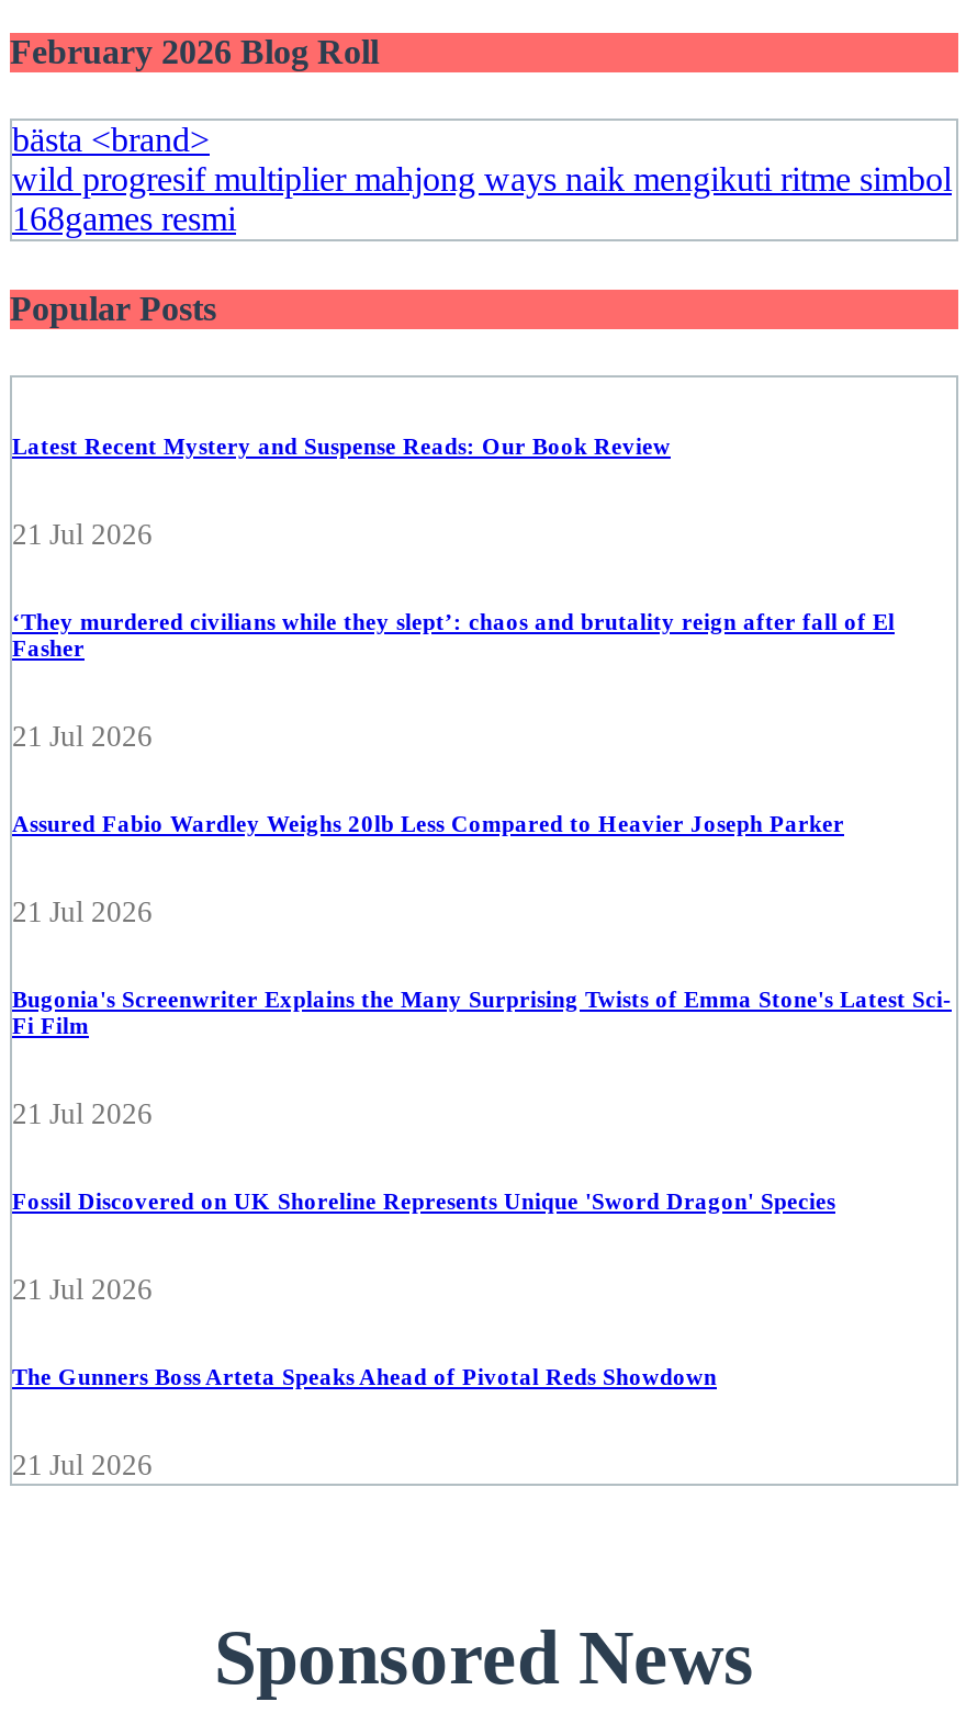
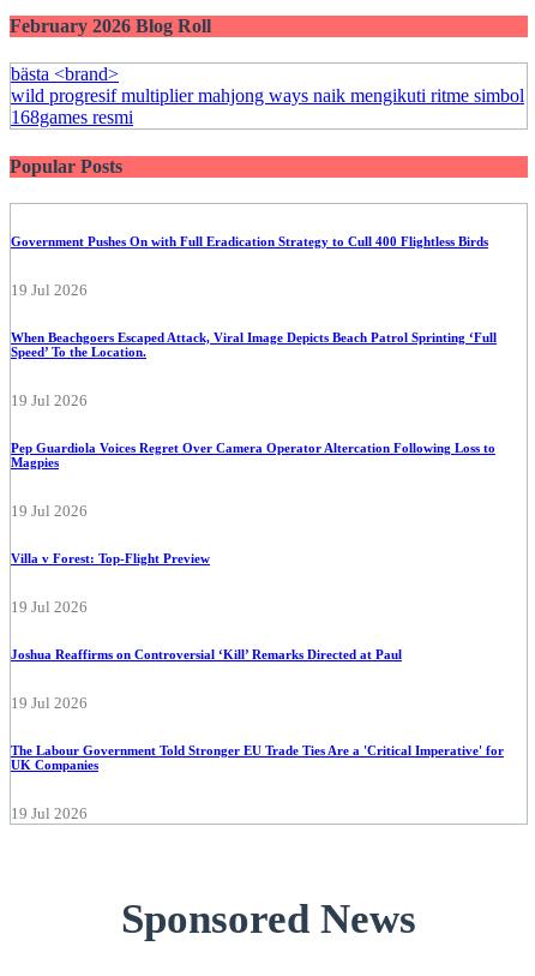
[12,432,671,458] Latest Recent Mystery and Suspense Reads: Our Book Review -> [11,234,488,248] Government Pushes On with Full Eradication Strategy to Cull 400 Flightless Birds
[12,518,153,550] 21 Jul 2026 -> [11,281,88,299] 19 Jul 2026
[12,608,895,660] ‘They murdered civilians while they slept’: chaos and brutality reign after fall of El | Fasher -> [11,330,497,359] When Beachgoers Escaped Attack, Viral Image Depicts Beach Patrol Sprinting ‘Full | Speed’ To the Location.
[12,719,153,752] 21 Jul 2026 -> [11,391,88,409] 19 Jul 2026
[12,809,844,836] Assured Fabio Wardley Weighs 20lb Less Compared to Heavier Joseph Parker -> [11,440,495,469] Pep Guardiola Voices Regret Over Camera Operator Altercation Following Loss to | Magpies
[12,895,153,928] 21 Jul 2026 -> [11,501,88,519] 19 Jul 2026
[12,985,952,1037] Bugonia's Screenwriter Explains the Many Surprising Twists of Emma Stone's Latest Sci- | Fi Film -> [11,551,210,565] Villa v Forest: Top-Flight Preview
[12,1096,153,1129] 21 Jul 2026 -> [11,597,88,615] 19 Jul 2026
[12,1186,835,1213] Fossil Discovered on UK Shoreline Represents Unique 'Sword Dragon' Species -> [11,647,402,661] Joshua Reaffirms on Controversial ‘Kill’ Remarks Directed at Paul
[12,1272,153,1305] 21 Jul 2026 -> [11,693,88,711] 19 Jul 2026
[12,1362,717,1388] The Gunners Boss Arteta Speaks Ahead of Pivotal Reds Showdown -> [11,743,504,771] The Labour Government Told Stronger EU Trade Ties Are a 'Critical Imperative' for | UK Companies
[12,1447,153,1480] 21 Jul 2026 -> [11,804,88,822] 19 Jul 2026

